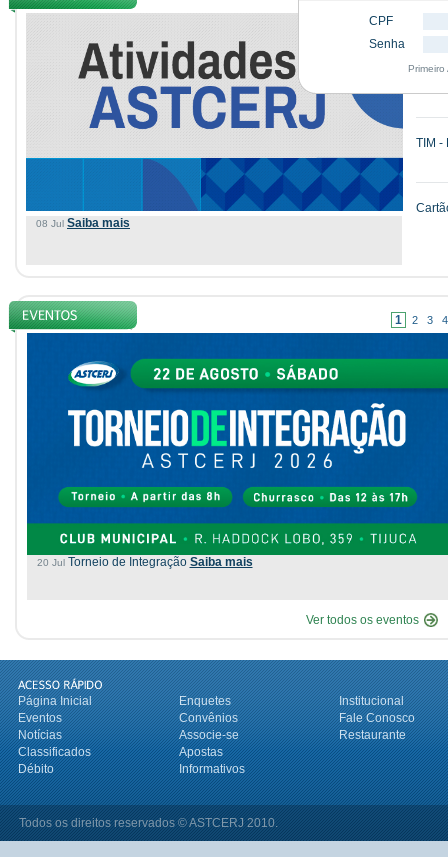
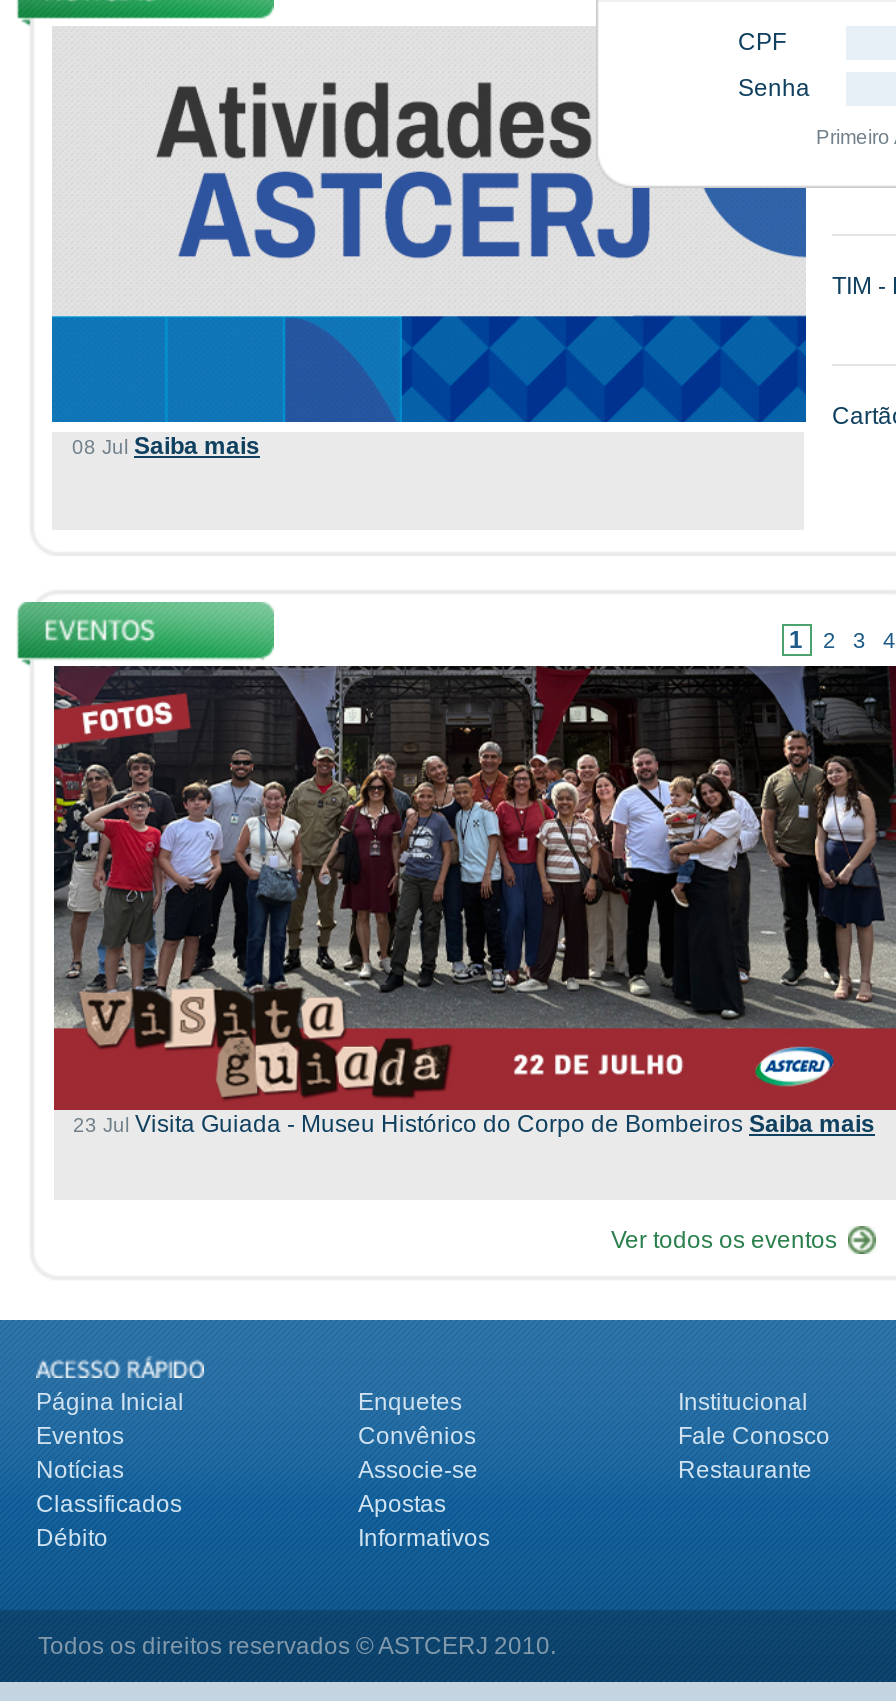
[26,332,445,569] [image] | 20 JulTorneio de IntegraçãoSaiba mais -> [52,664,890,1138] [image] | 23 JulVisita Guiada - Museu Histórico do Corpo de BombeirosSaiba mais

